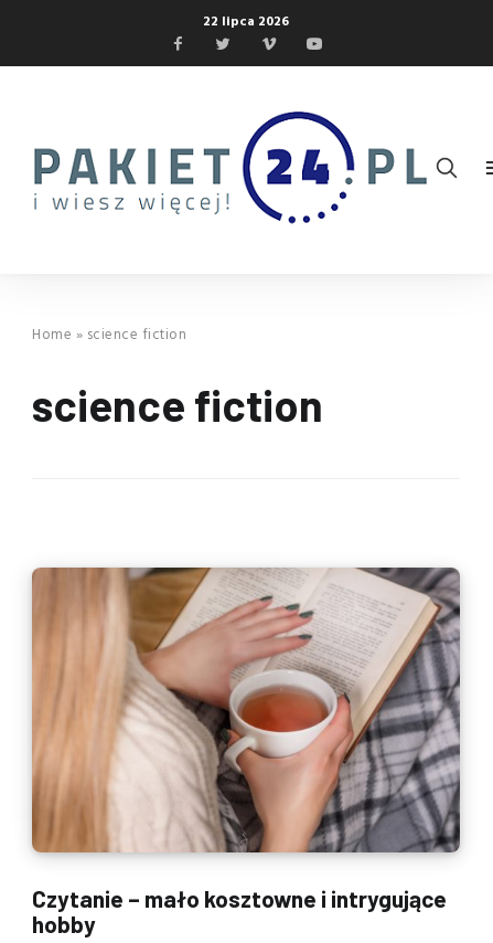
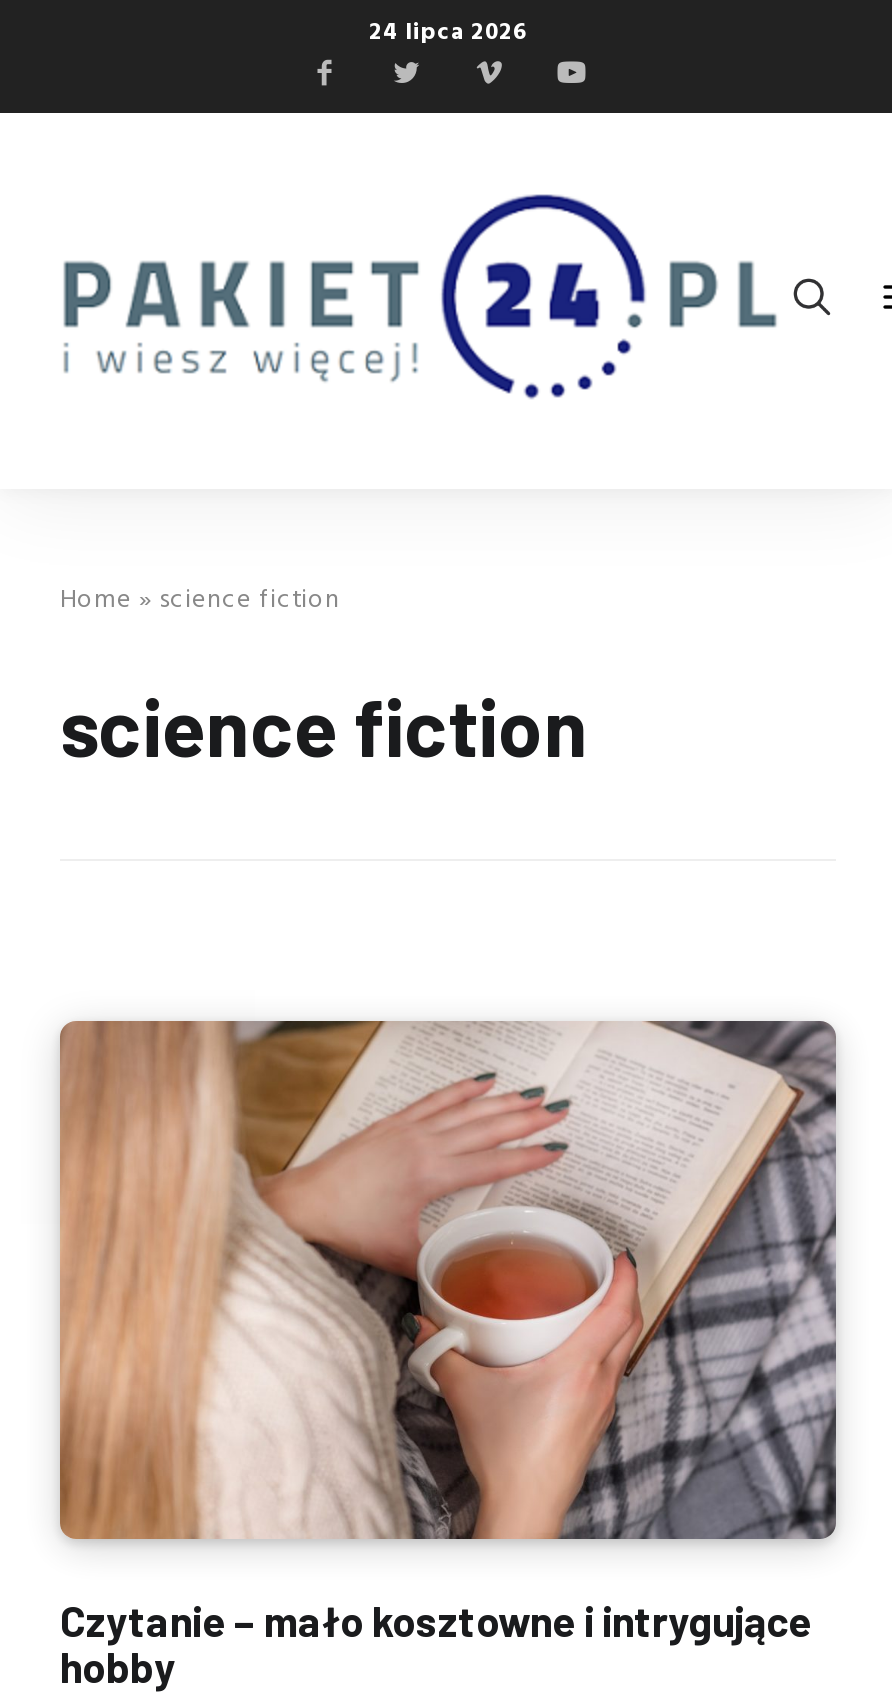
[203,11,289,33] 22 lipca 2026 -> [369,13,527,53] 24 lipca 2026

